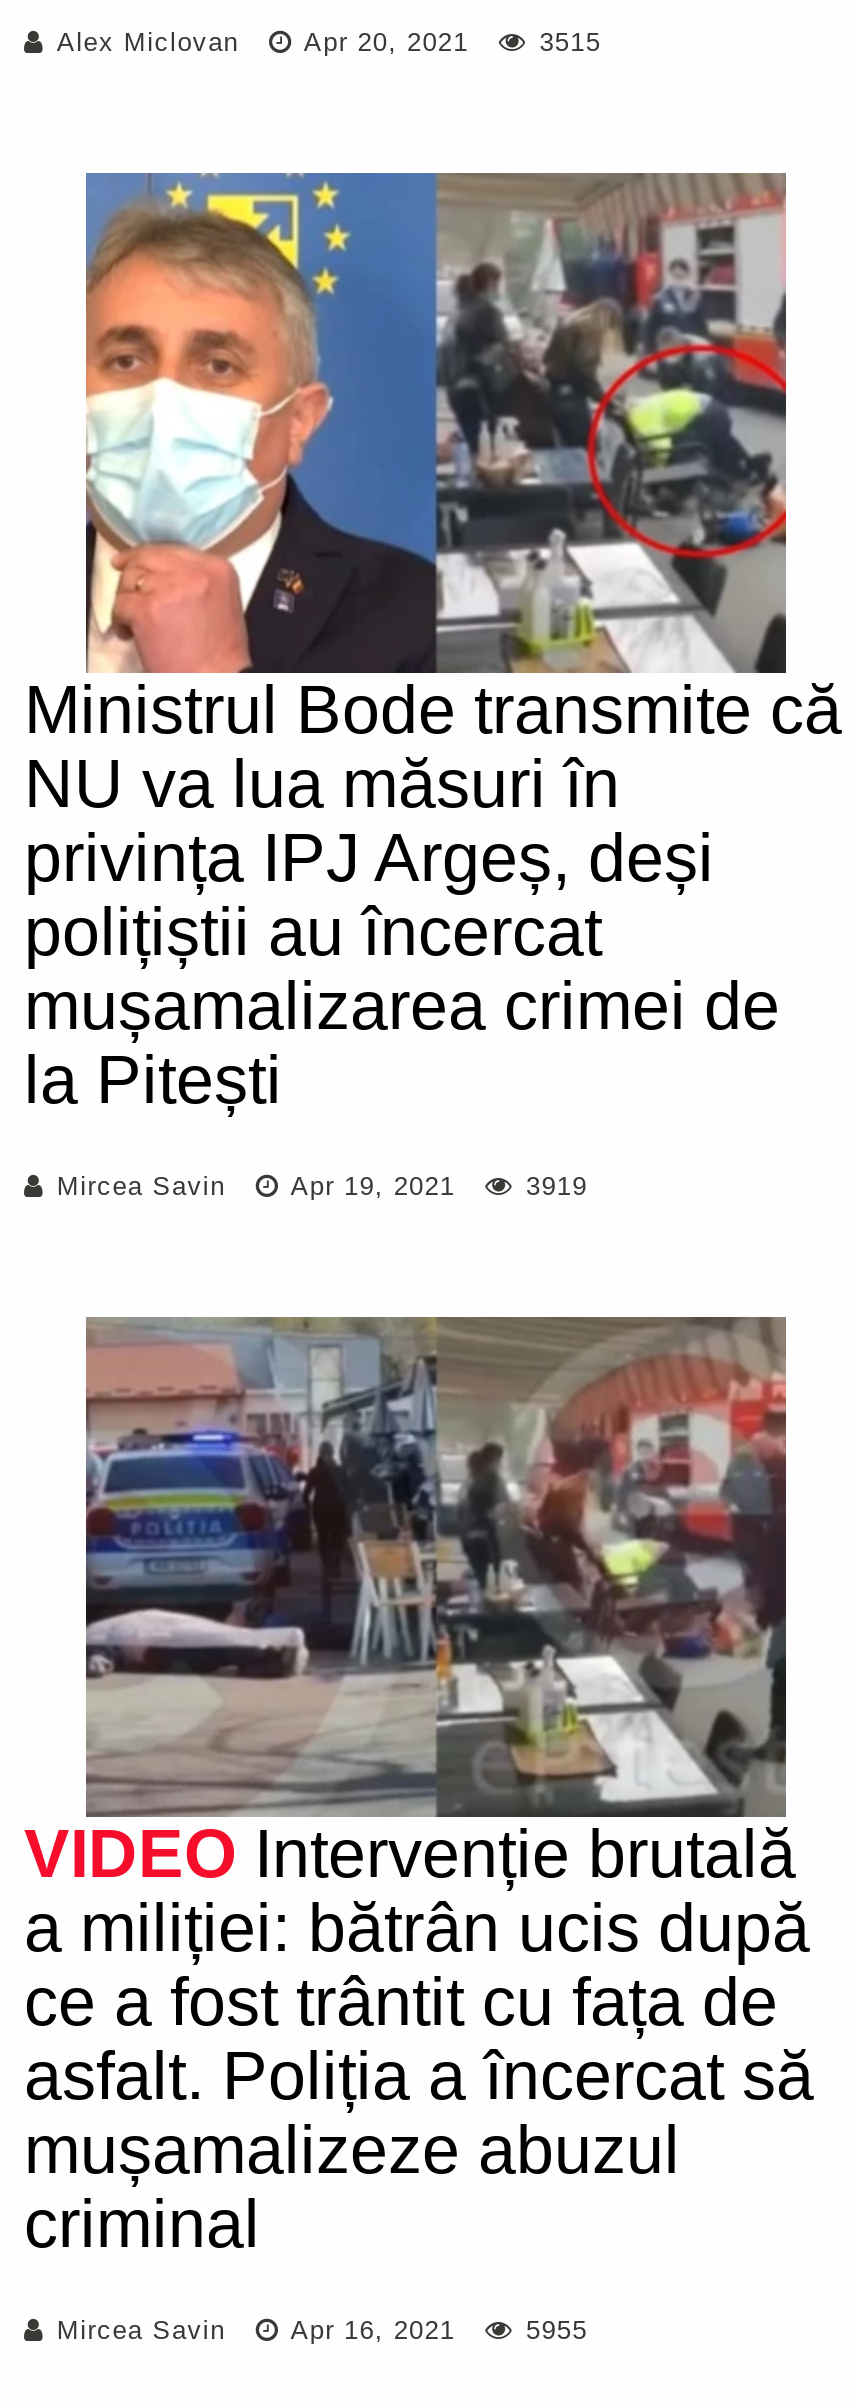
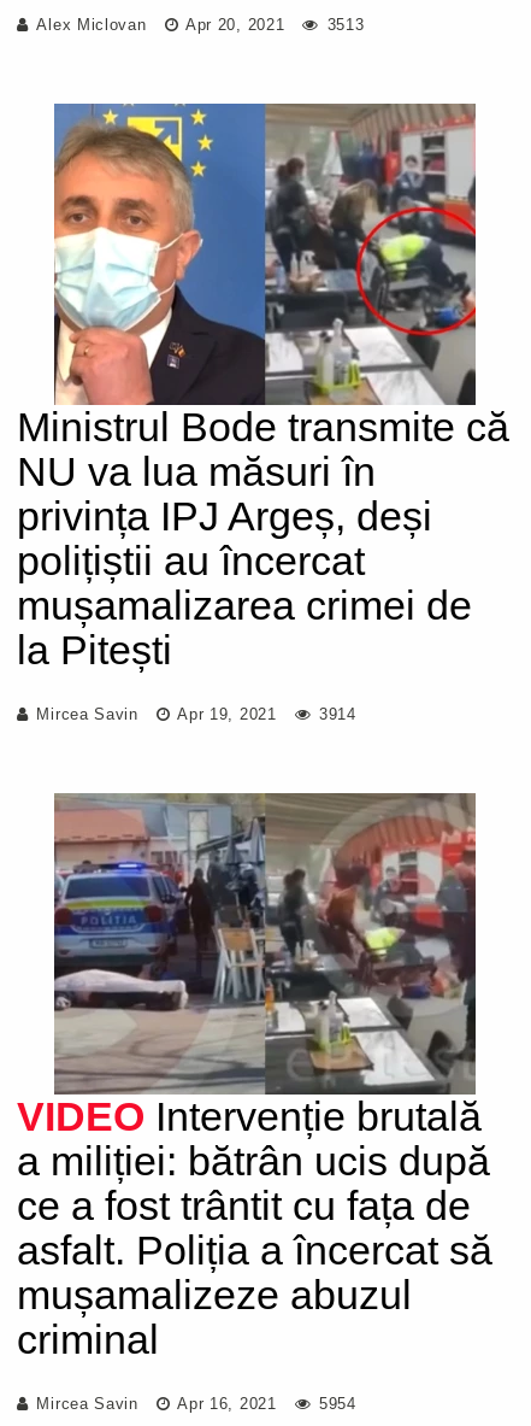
[530,27,601,57] 3515 -> [321,16,364,34] 3513
[517,1171,588,1201] 3919 -> [313,705,356,723] 3914
[517,2315,588,2345] 5955 -> [313,1395,356,1413] 5954

